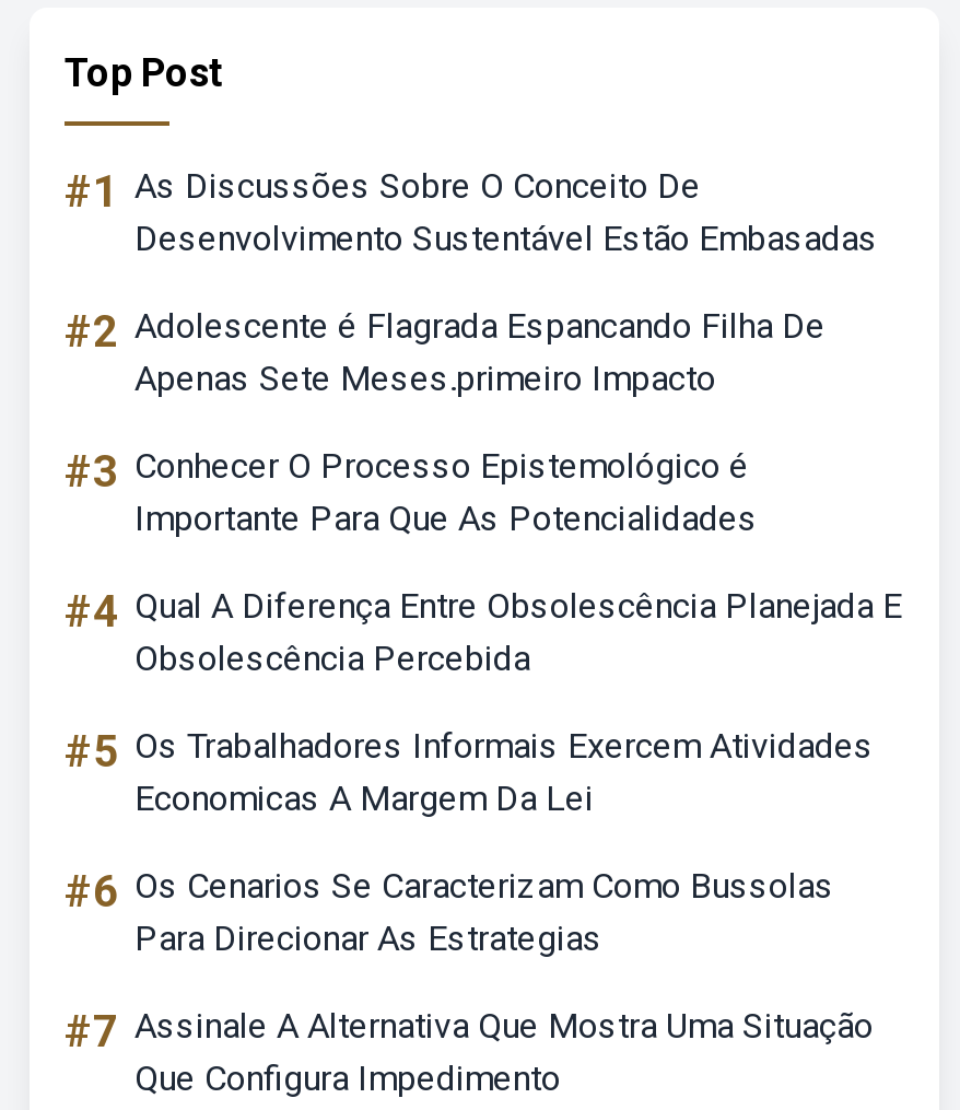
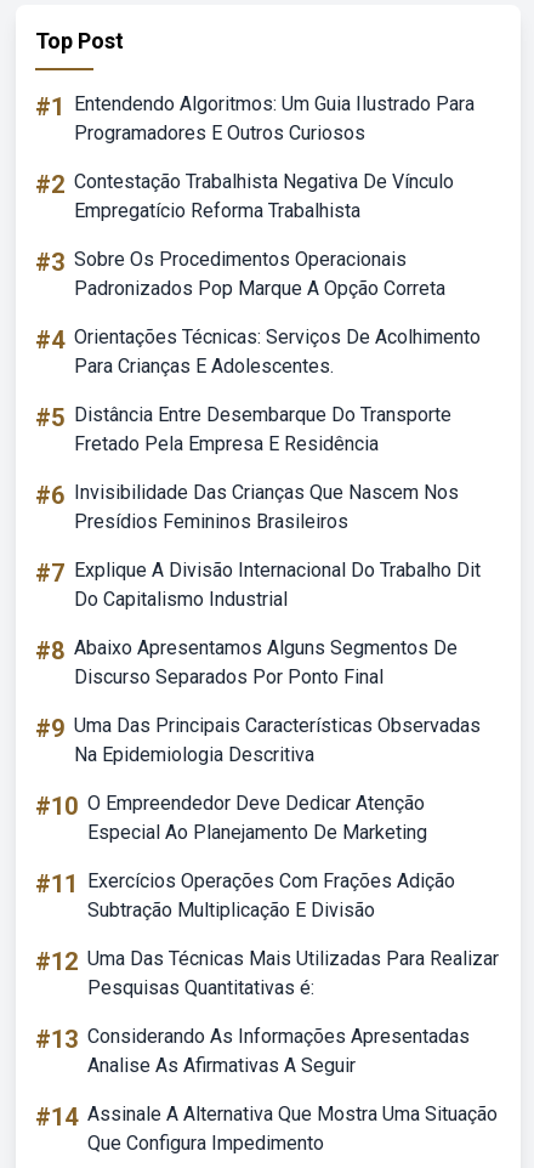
[65,165,902,1058] #1 As Discussões Sobre O Conceito De | Desenvolvimento Sustentável Estão Embasadas | #2 Adolescente é Flagrada Espancando Filha De | Apenas Sete Meses.primeiro Impacto | #3 Conhecer O Processo Epistemológico é | Importante Para Que As Potencialidades | #4 Qual A Diferença Entre Obsolescência Planejada E | Obsolescência Percebida | #5 Os Trabalhadores Informais Exercem Atividades | Economicas A Margem Da Lei | #6 Os Cenarios Se Caracterizam Como Bussolas | Para Direcionar As Estrategias | #7 Assinale A Alternativa Que Mostra Uma Situação -> [35,92,499,1132] #1 Entendendo Algoritmos: Um Guia Ilustrado Para | Programadores E Outros Curiosos | #2 Contestação Trabalhista Negativa De Vínculo | Empregatício Reforma Trabalhista | #3 Sobre Os Procedimentos Operacionais | Padronizados Pop Marque A Opção Correta | #4 Orientações Técnicas: Serviços De Acolhimento | Para Crianças E Adolescentes. | #5 Distância Entre Desembarque Do Transporte | Fretado Pela Empresa E Residência | #6 Invisibilidade Das Crianças Que Nascem Nos | Presídios Femininos Brasileiros | #7 Explique A Divisão Internacional Do Trabalho Dit | Do Capitalismo Industrial | #8 Abaixo Apresentamos Alguns Segmentos De | Discurso Separados Por Ponto Final | #9 Uma Das Principais Características Observadas | Na Epidemiologia Descritiva | #10 O Empreendedor Deve Dedicar Atenção | Especial Ao Planejamento De Marketing | #11 Exercícios Operações Com Frações Adição | Subtração Multiplicação E Divisão | #12 Uma Das Técnicas Mais Utilizadas Para Realizar | Pesquisas Quantitativas é: | #13 Considerando As Informações Apresentadas | Analise As Afirmativas A Seguir | #14 Assinale A Alternativa Que Mostra Uma Situação

